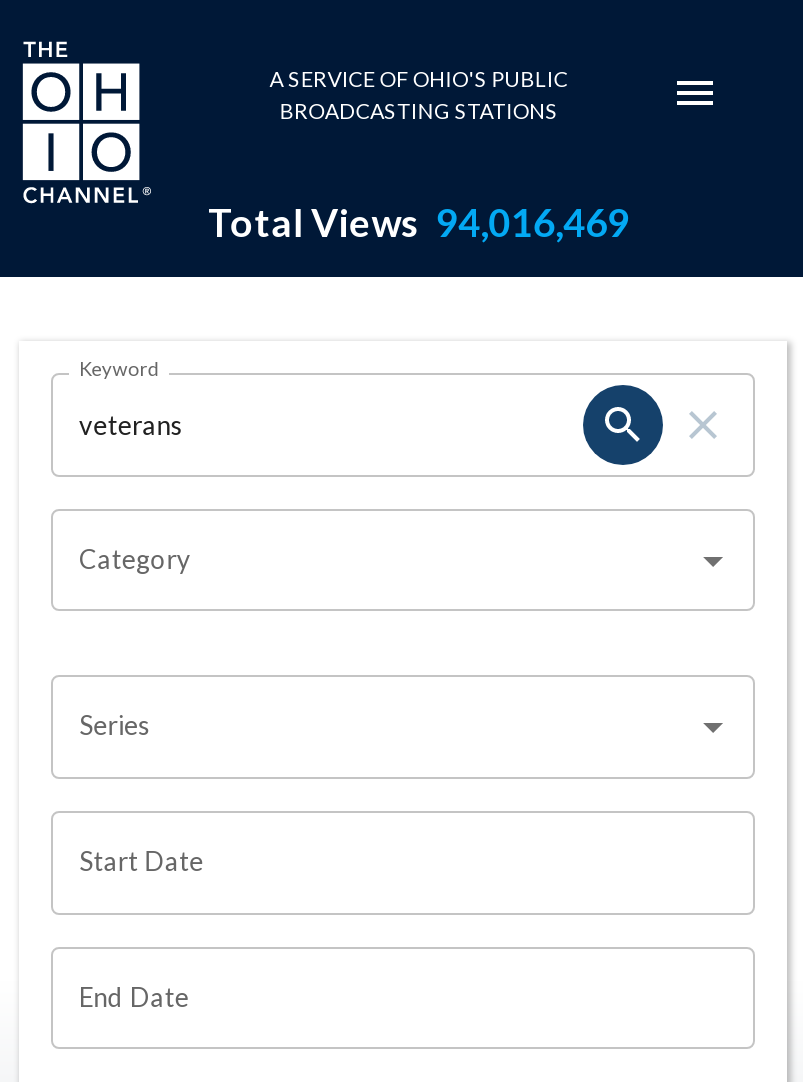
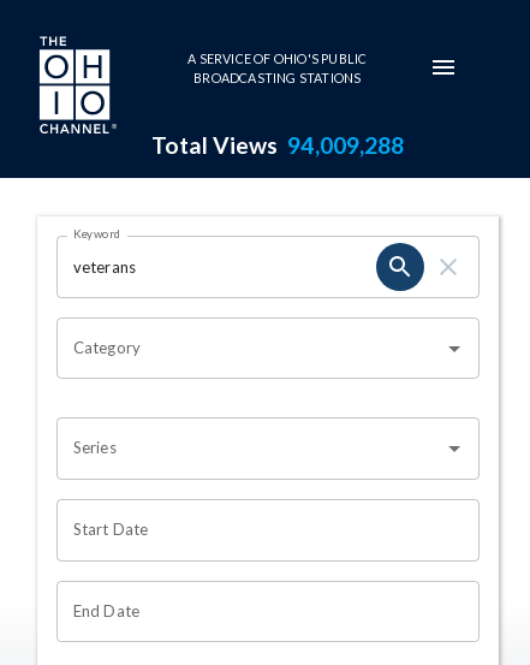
[208,199,629,245] Total Views 94,016,469 -> [151,131,404,159] Total Views 94,009,288

